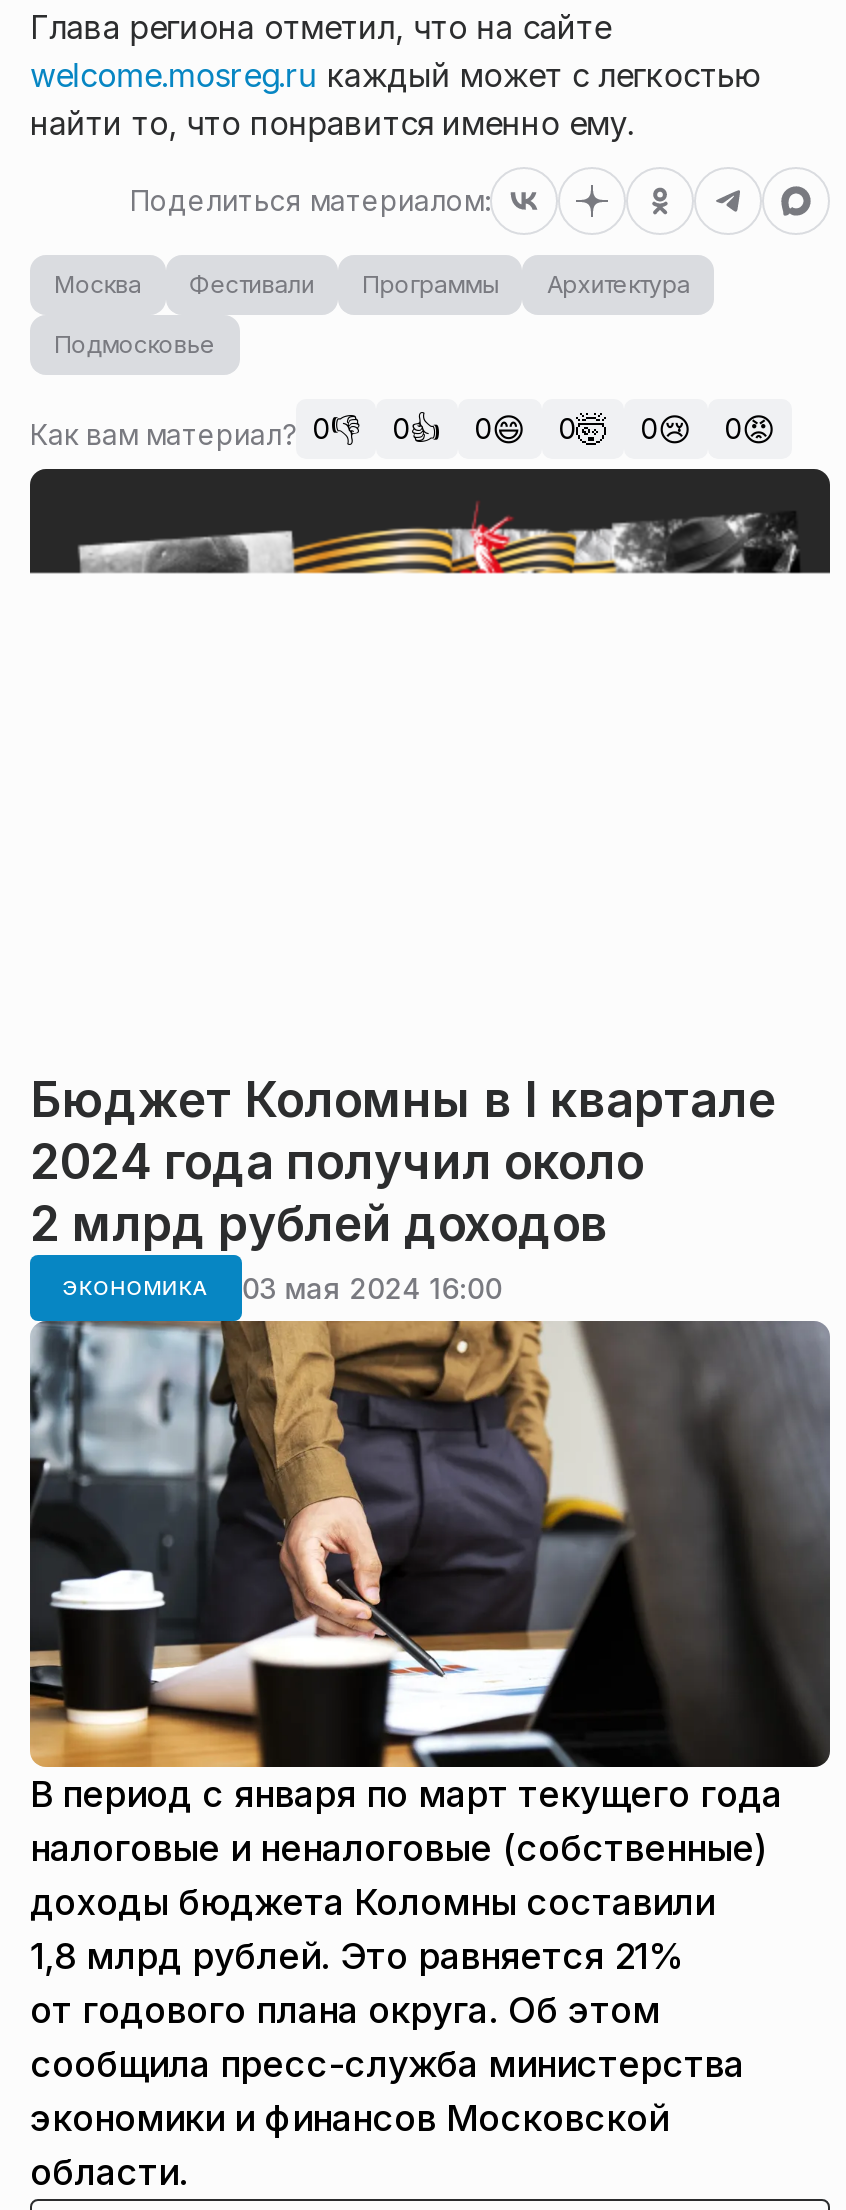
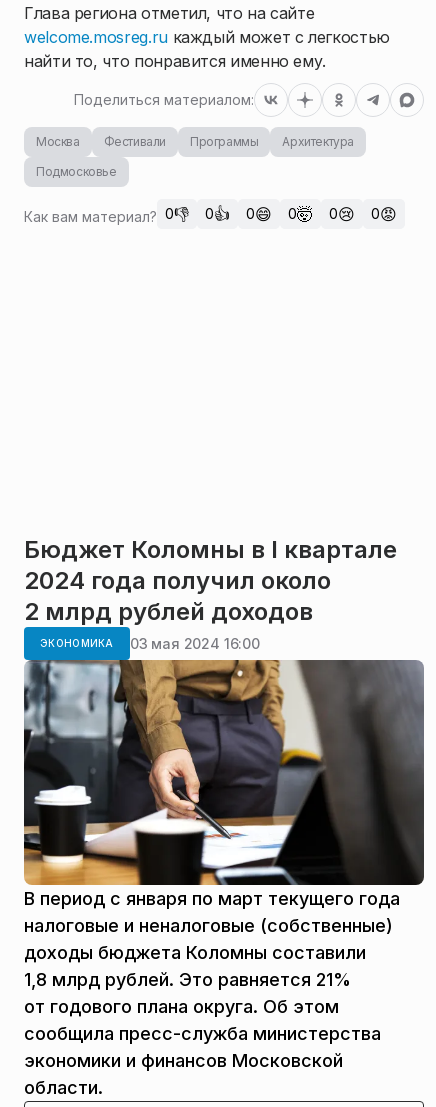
[28,466,832,576] [image] -> none

